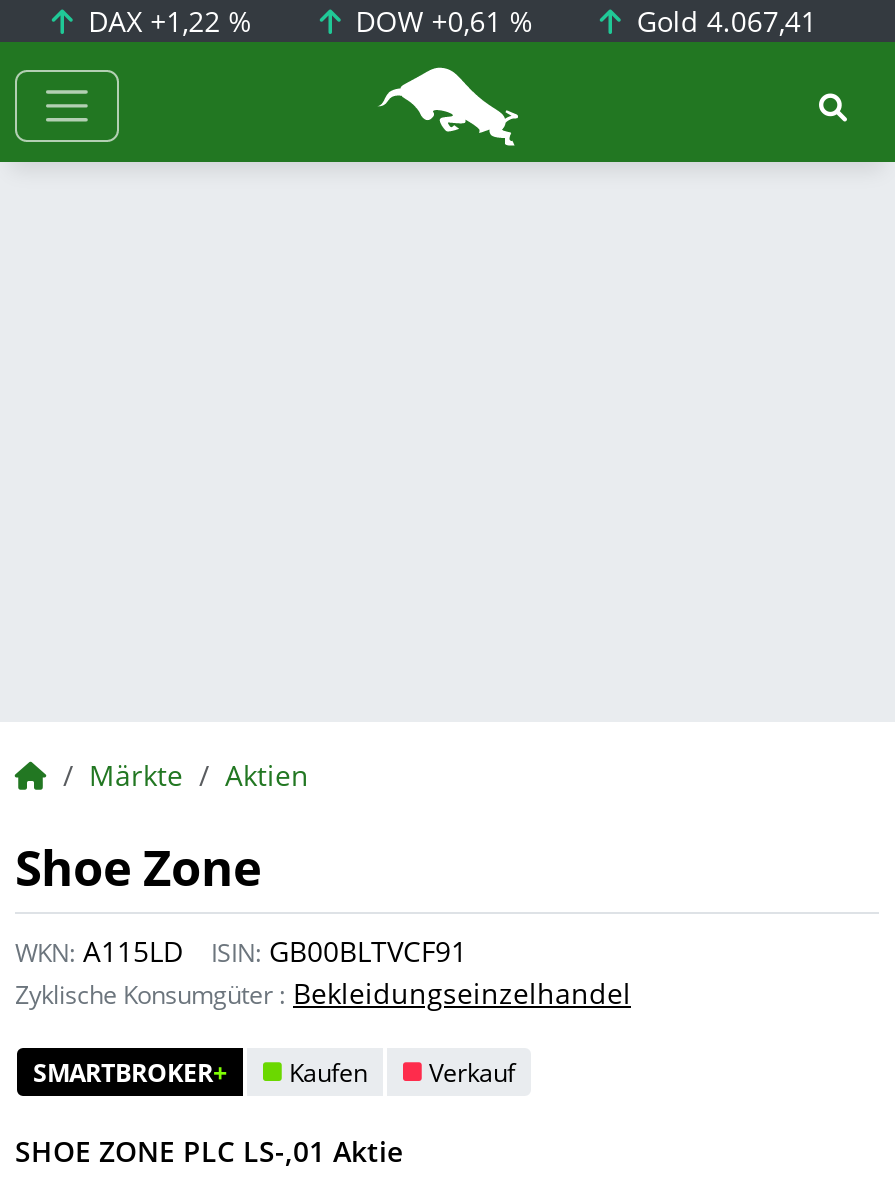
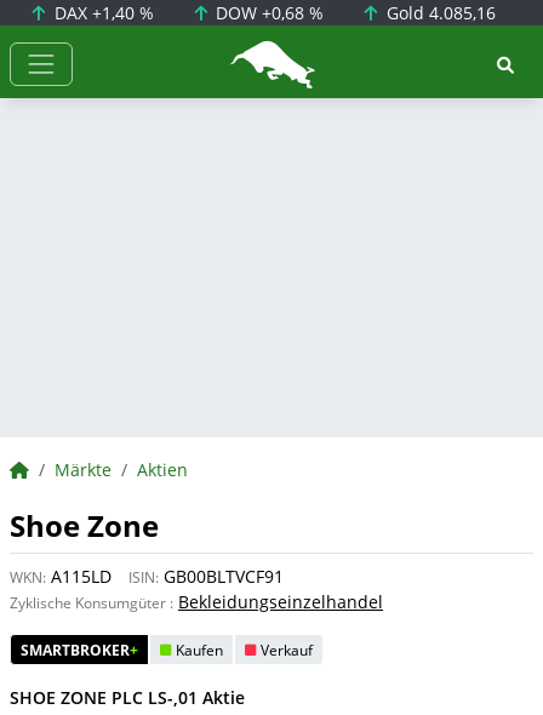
[80,2,252,40] DAX +1,22 % -> [49,1,153,24] DAX +1,40 %
[347,2,533,40] DOW +0,61 % -> [211,1,324,24] DOW +0,68 %
[629,2,817,40] Gold 4.067,41 -> [382,1,496,24] Gold 4.085,16

